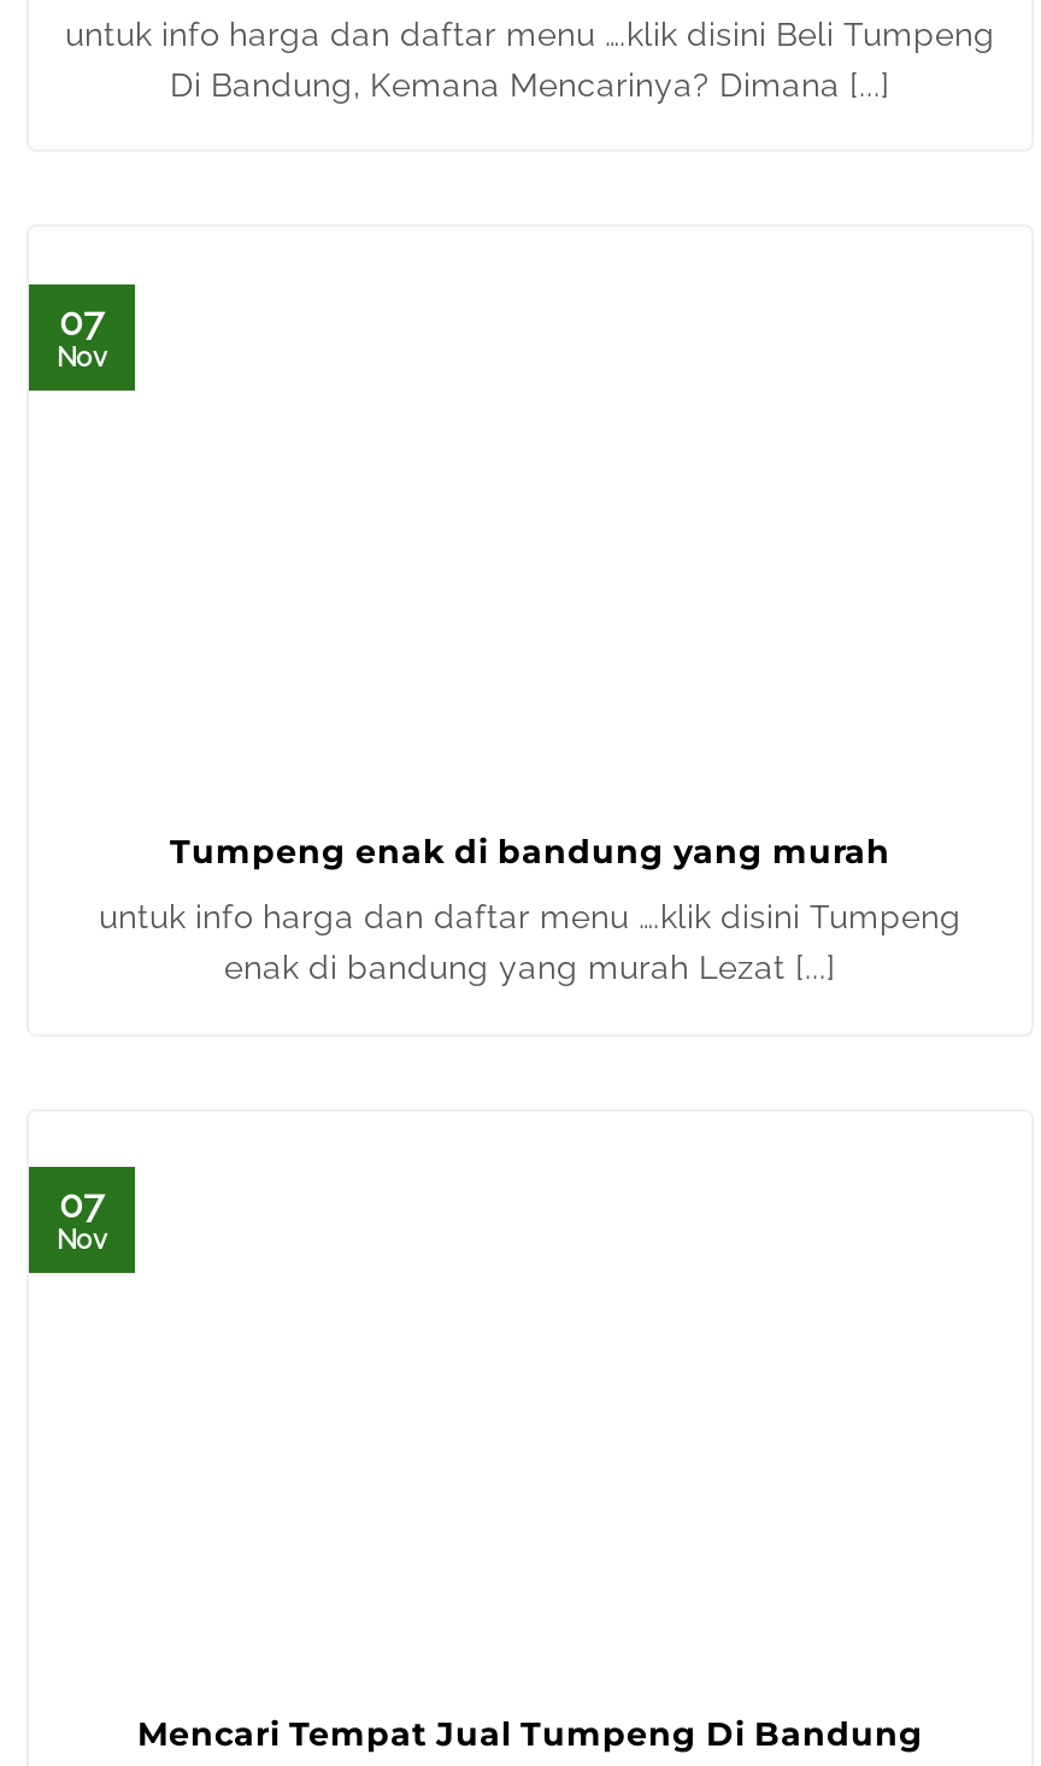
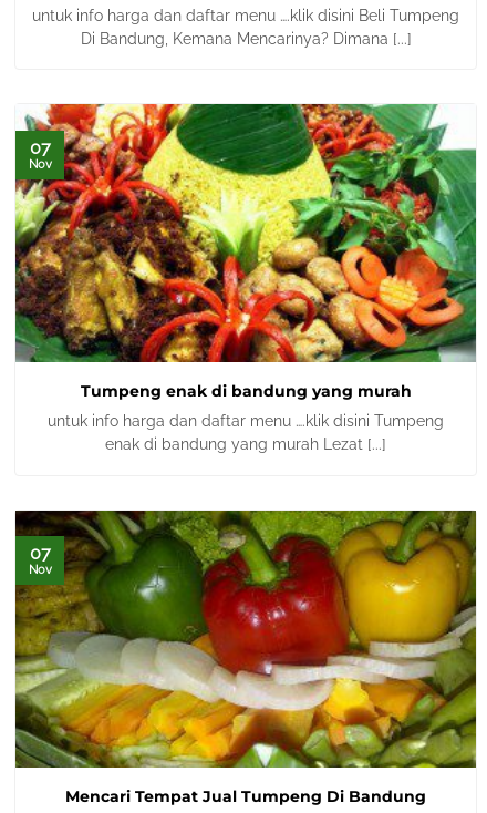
none -> [14,103,477,363] [image]
none -> [14,510,477,769] [image]

